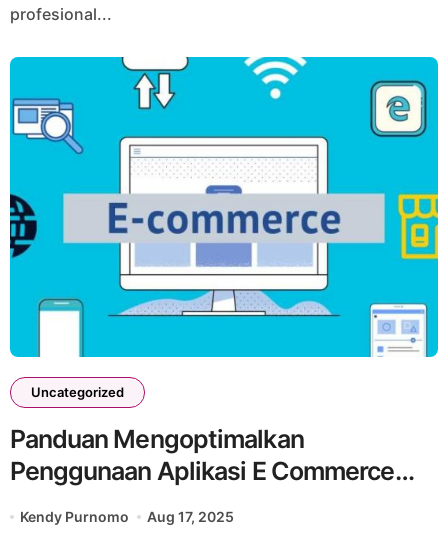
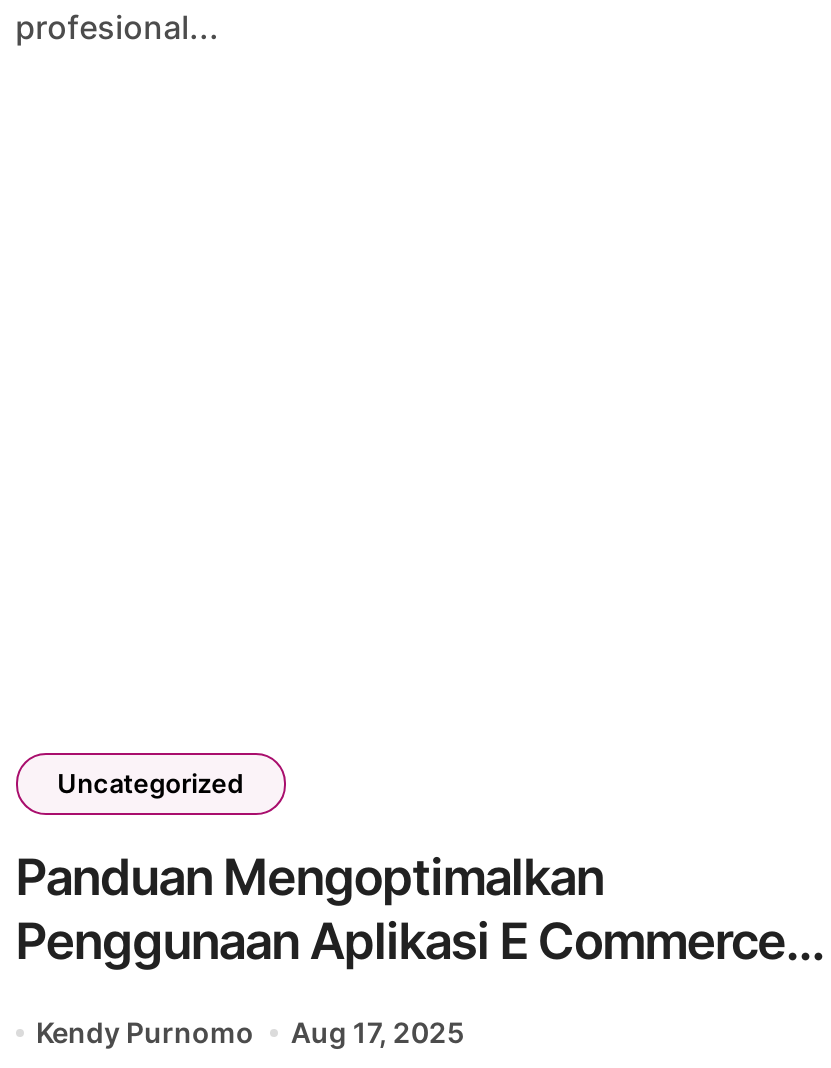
[9,56,439,358] [image] -> none

